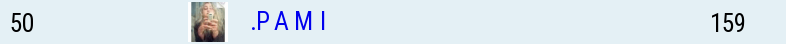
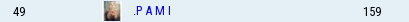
[10,9,34,39] 50 -> [13,4,25,19] 49

